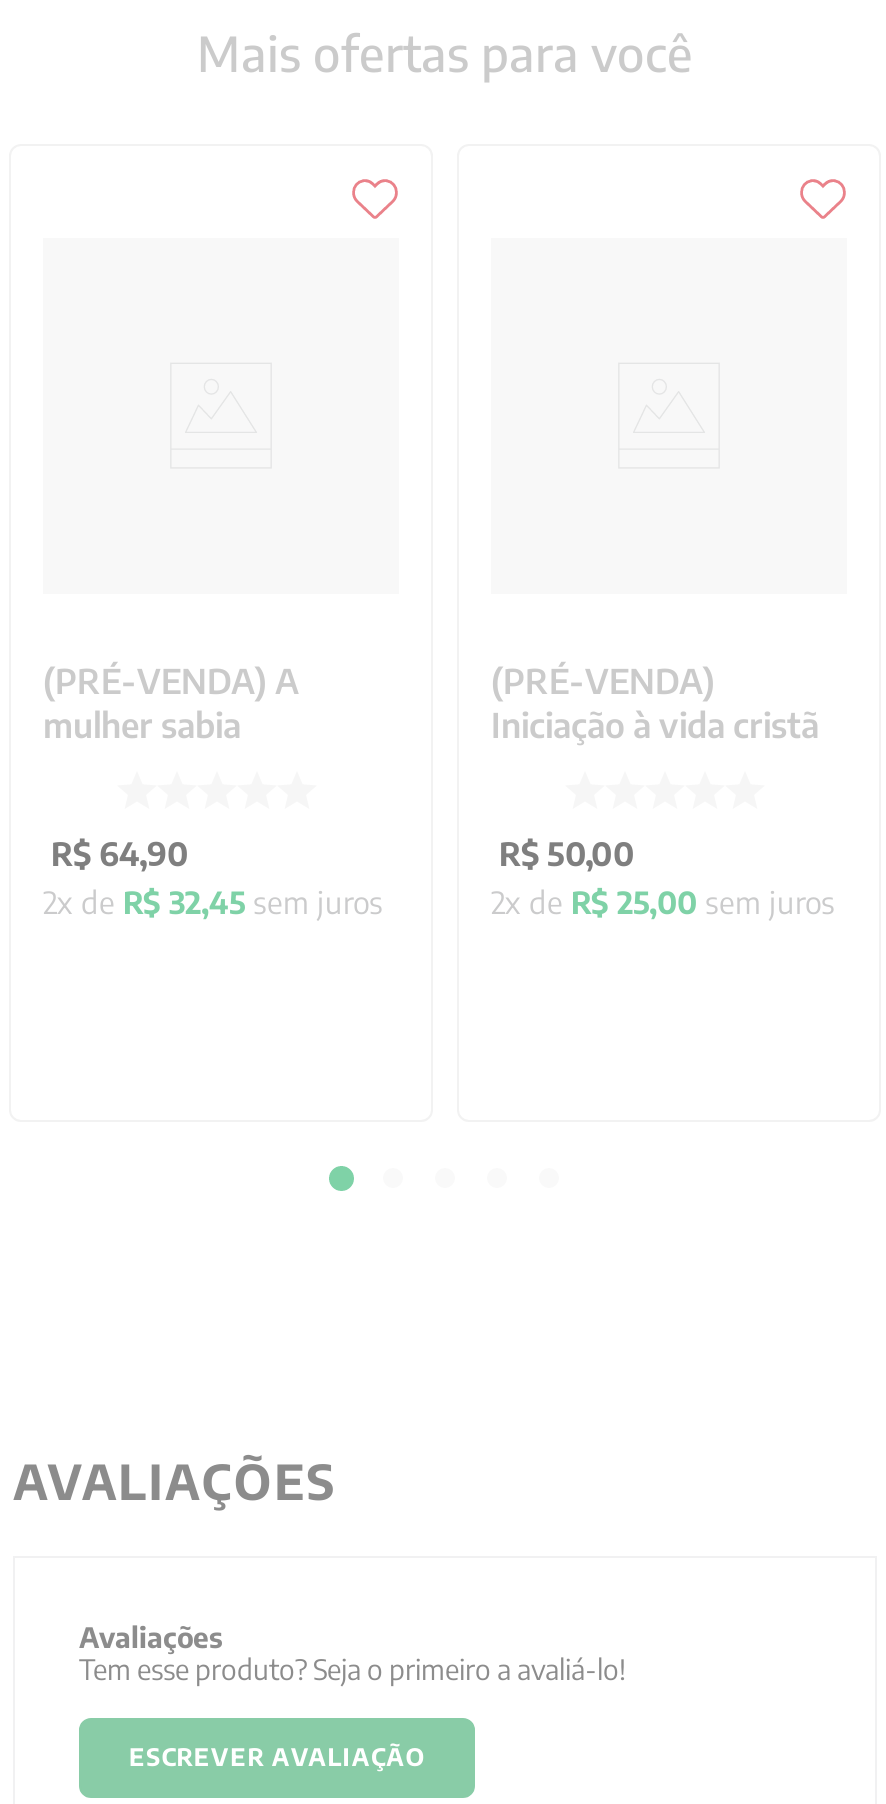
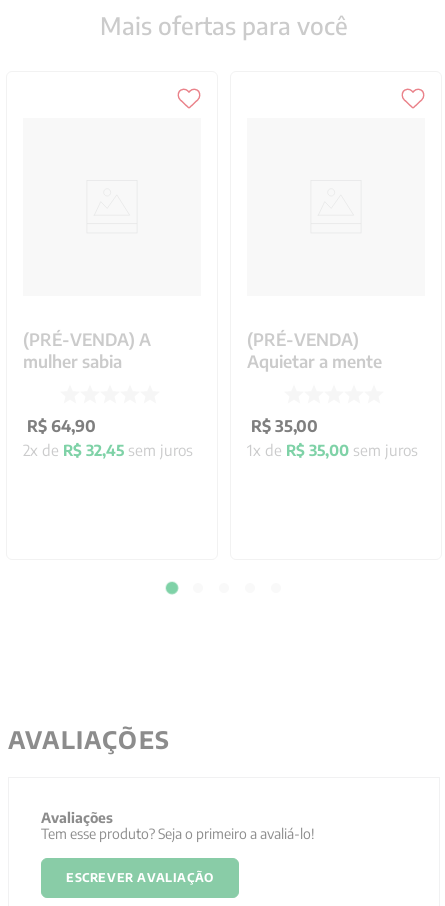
[491,702,819,746] Iniciação à vida cristã -> [247,350,382,372] Aquietar a mente
[491,834,835,920] R$ 50,00 | 2x de R$ 25,00 sem juros -> [247,416,418,459] R$ 35,00 | 1x de R$ 35,00 sem juros

